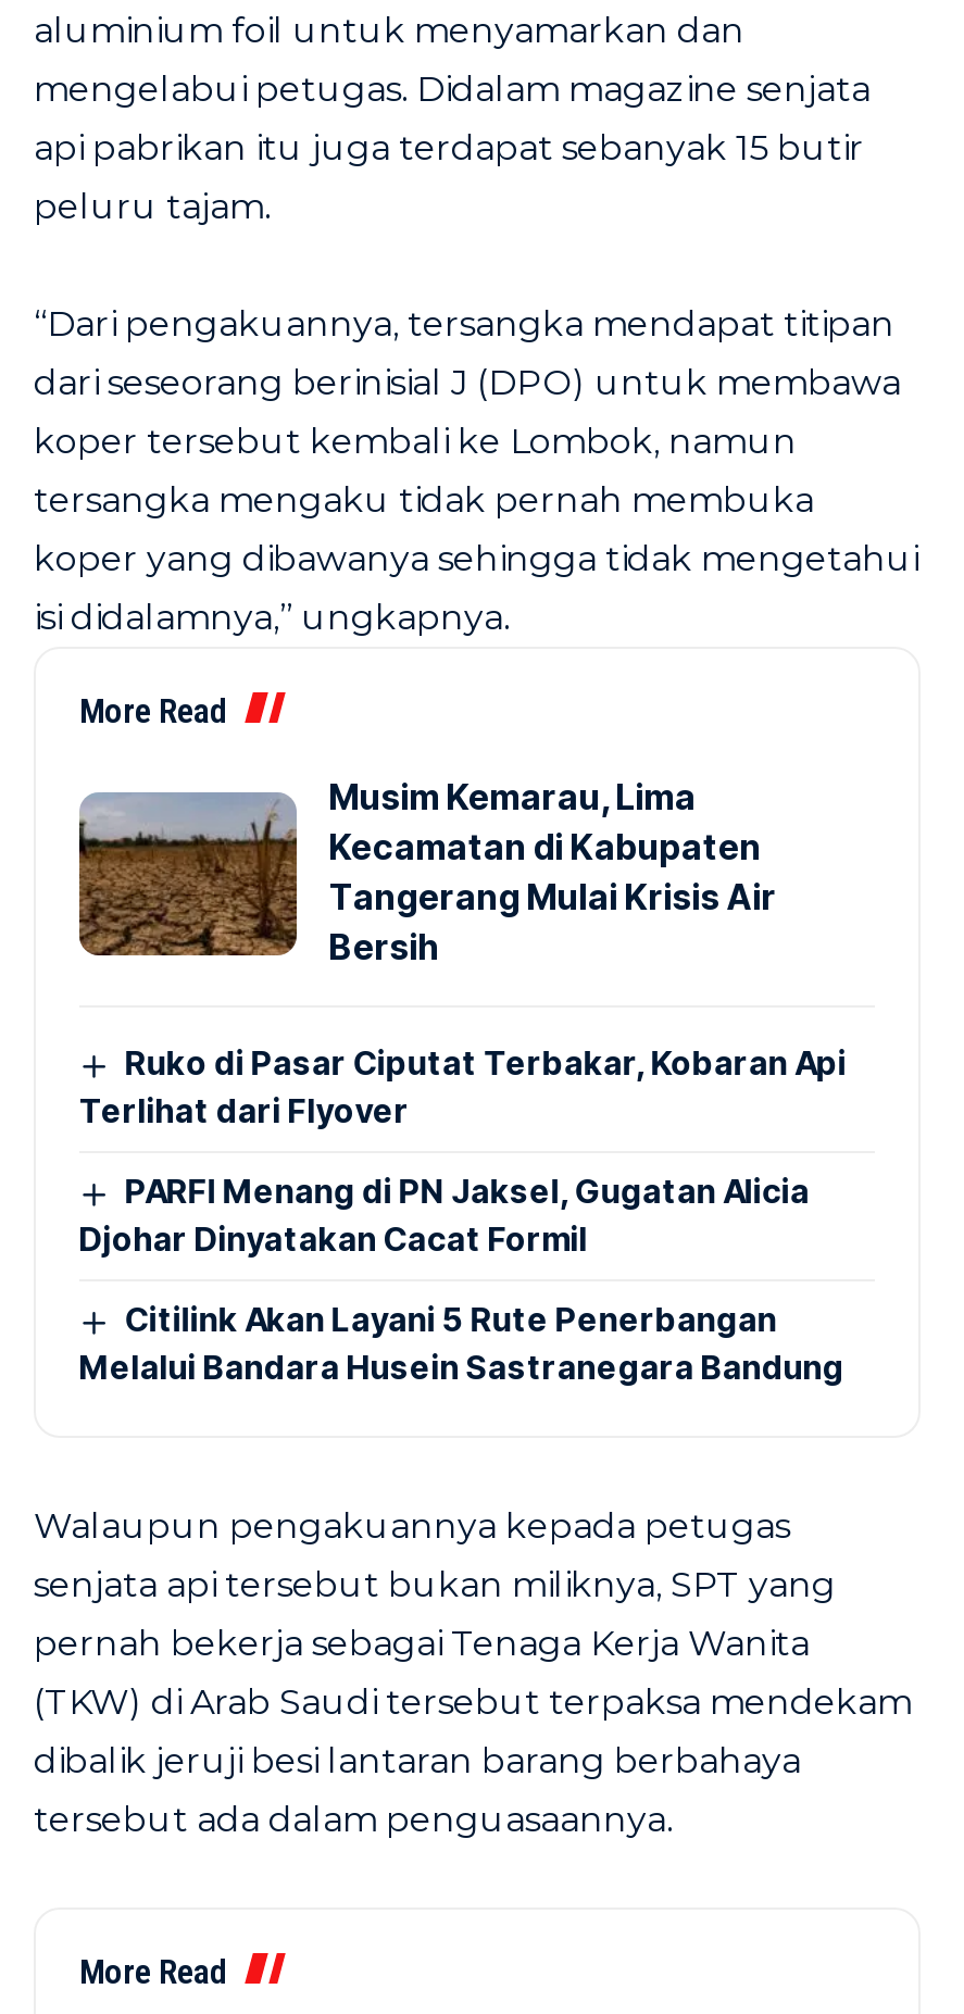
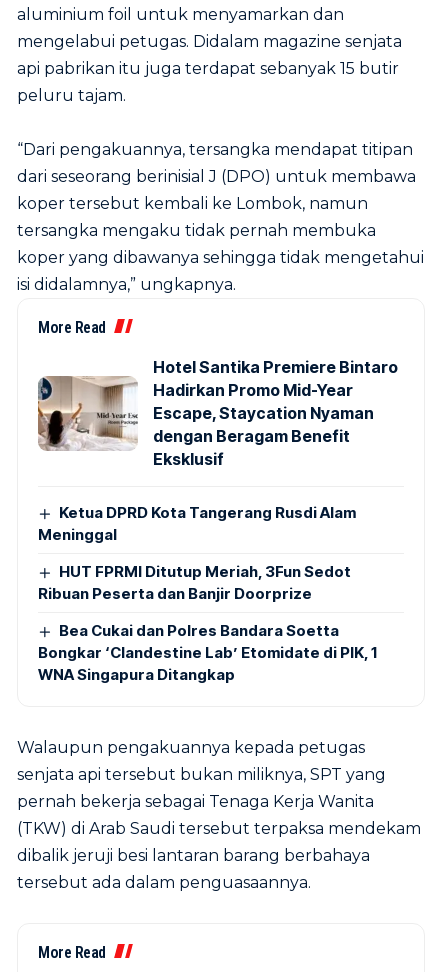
[79,775,777,968] [image] | Musim Kemarau, Lima | Kecamatan di Kabupaten | Tangerang Mulai Krisis Air | Bersih -> [37,357,398,469] [image] | Hotel Santika Premiere Bintaro | Hadirkan Promo Mid-Year | Escape, Staycation Nyaman | dengan Beragam Benefit | Eksklusif
[79,1042,847,1131] Ruko di Pasar Ciputat Terbakar, Kobaran Api | Terlihat dari Flyover -> [38,503,356,544] Ketua DPRD Kota Tangerang Rusdi Alam | Meninggal
[79,1171,810,1260] PARFI Menang di PN Jaksel, Gugatan Alicia | Djohar Dinyatakan Cacat Formil -> [38,562,351,603] HUT FPRMI Ditutup Meriah, 3Fun Sedot | Ribuan Peserta dan Banjir Doorprize
[79,1299,844,1388] Citilink Akan Layani 5 Rute Penerbangan | Melalui Bandara Husein Sastranegara Bandung -> [38,621,377,684] Bea Cukai dan Polres Bandara Soetta | Bongkar ‘Clandestine Lab’ Etomidate di PIK, 1 | WNA Singapura Ditangkap

